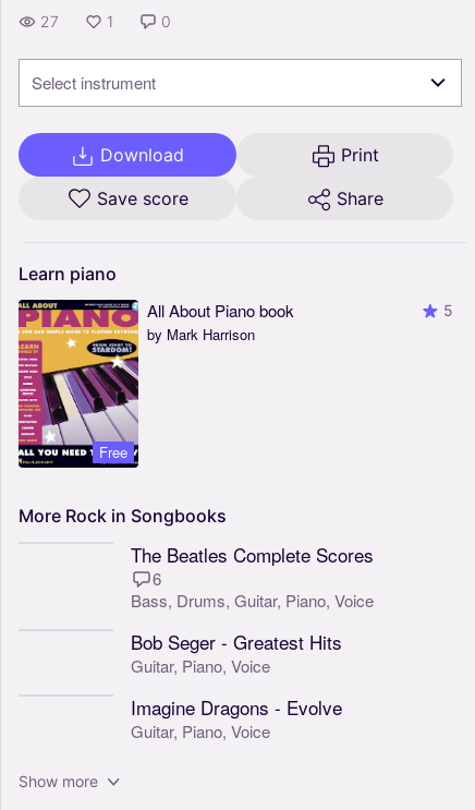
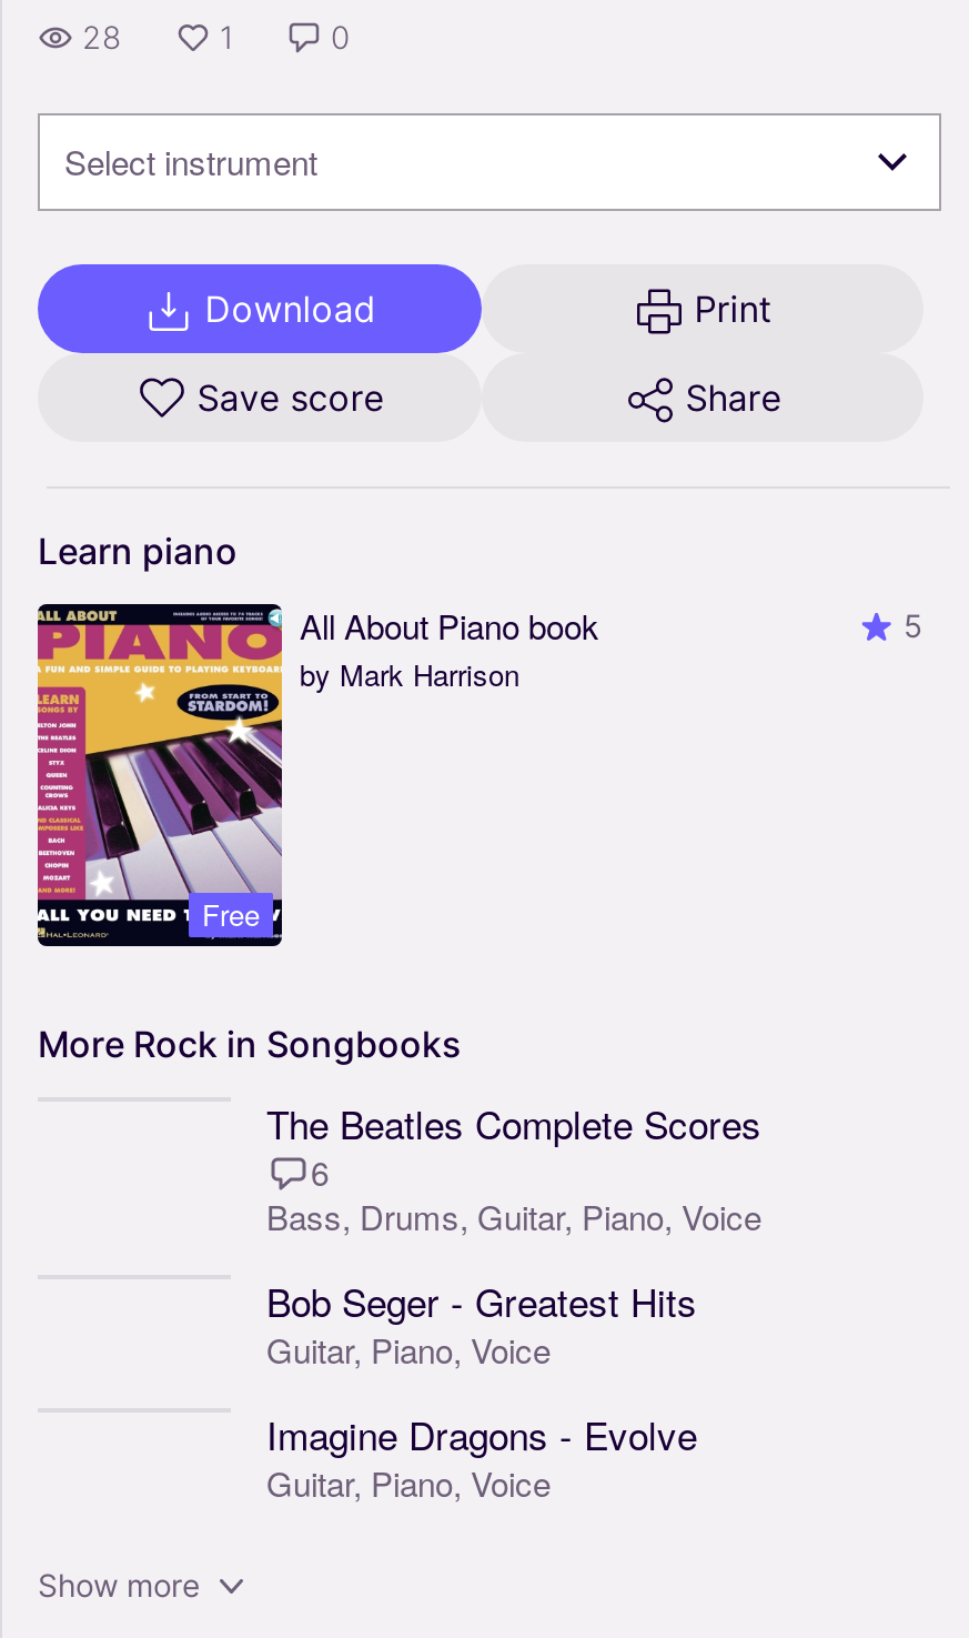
[40,11,59,30] 27 -> [82,17,122,54] 28

